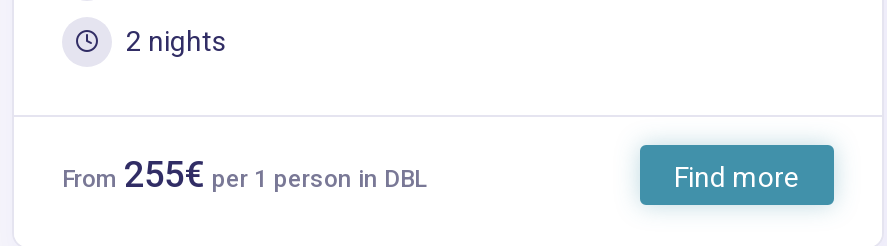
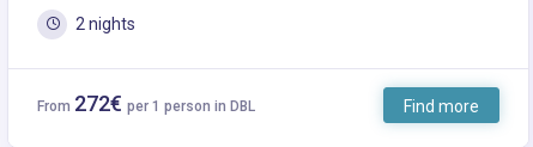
[62,153,426,195] From 255€per 1 person in DBL -> [37,91,255,116] From 272€per 1 person in DBL

